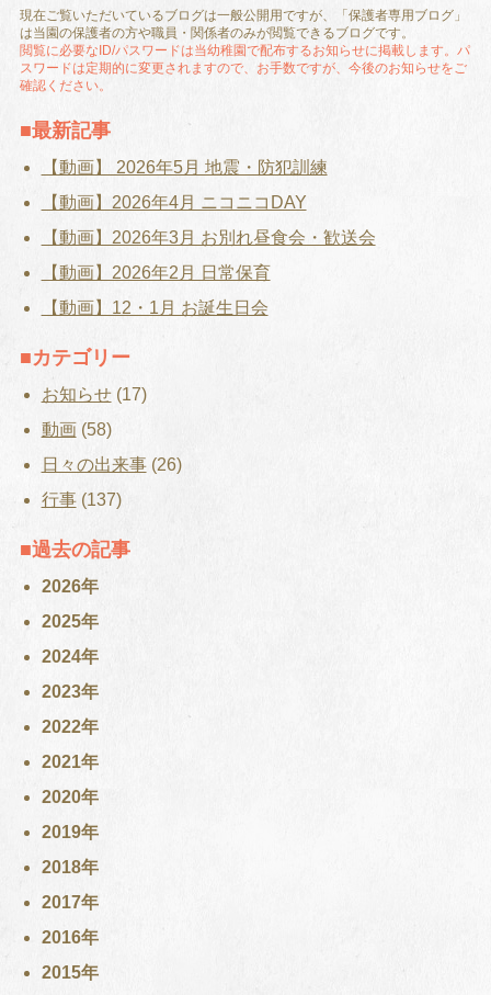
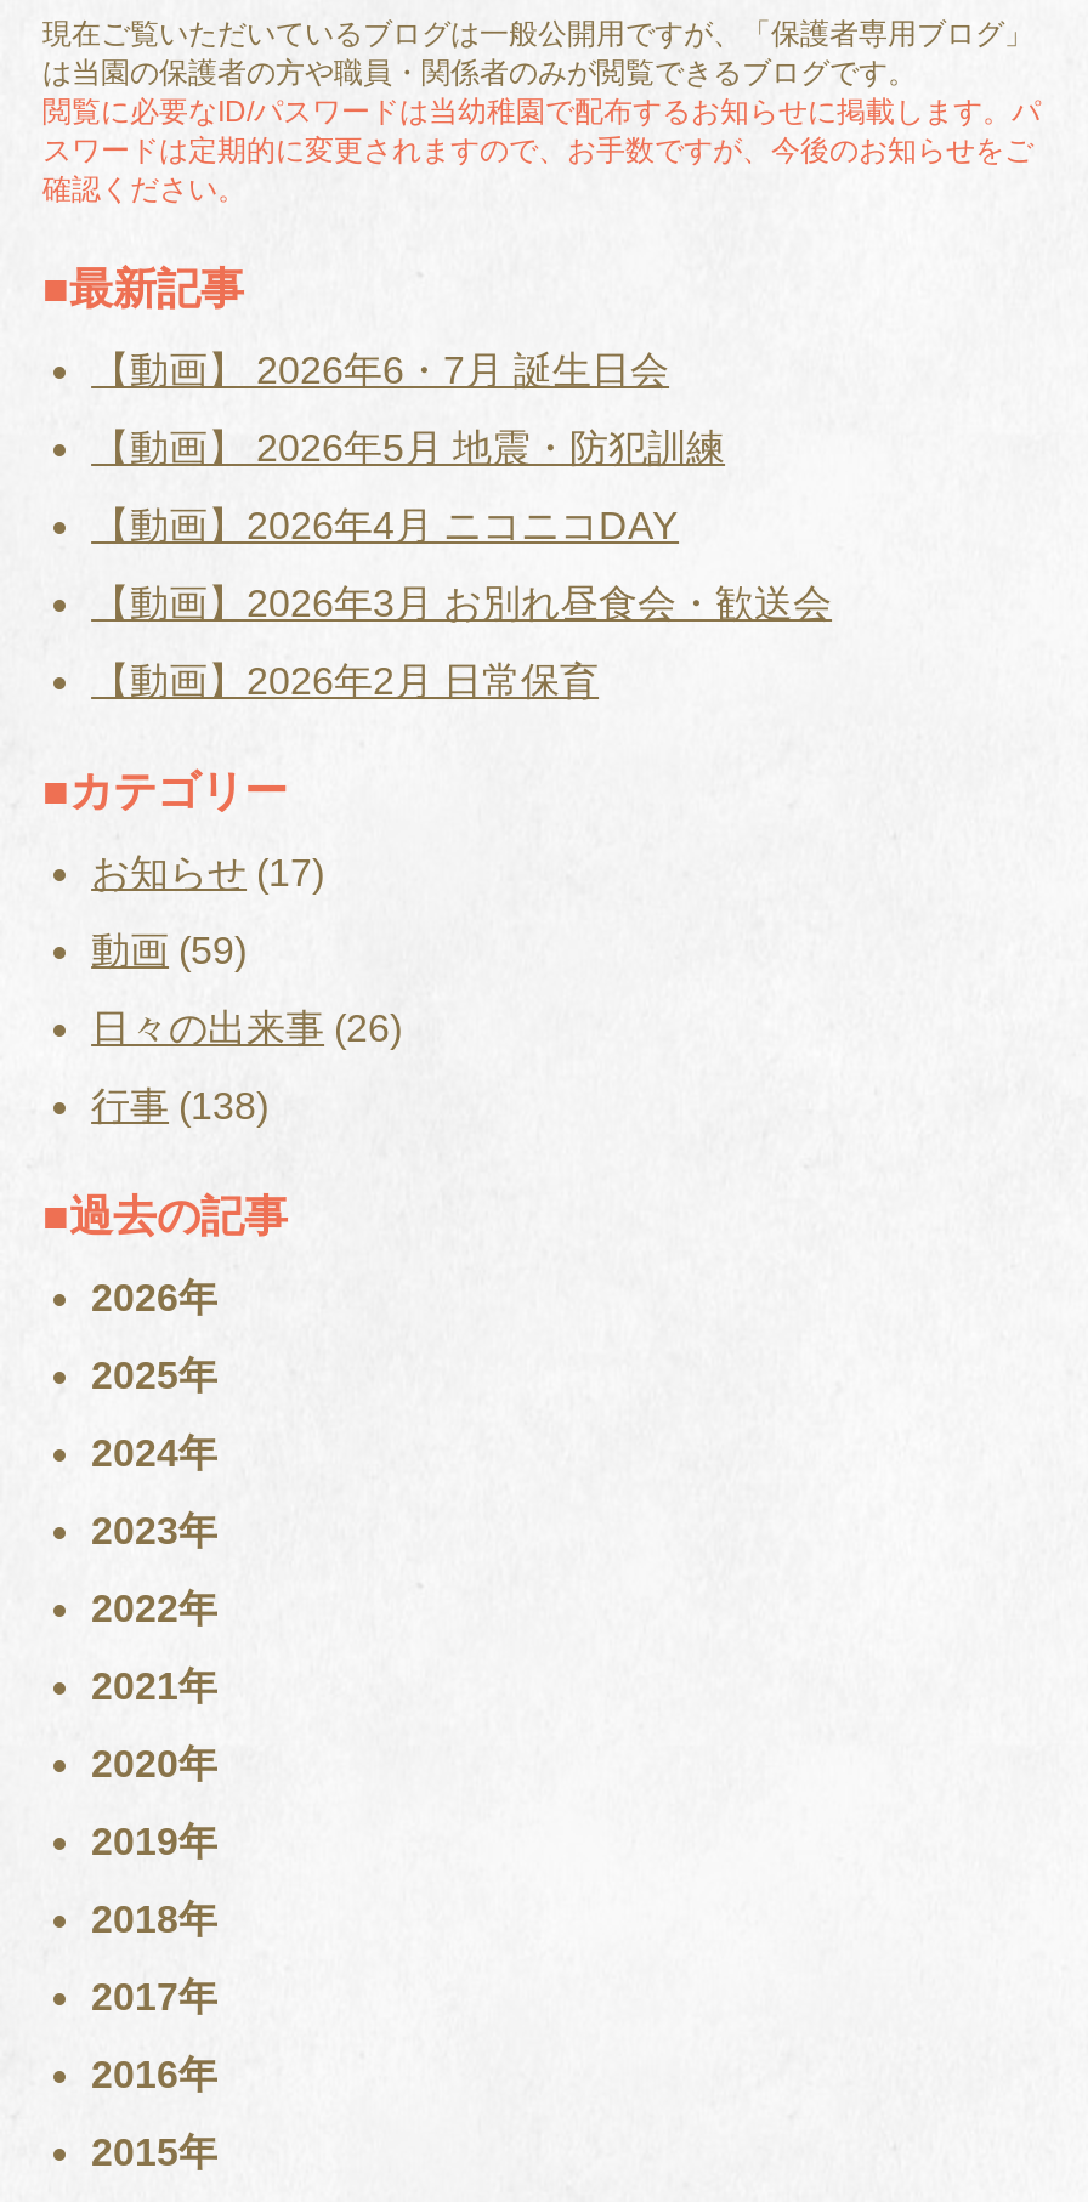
none -> [91,350,669,391] 【動画】 2026年6・7月 誕生日会
moved [41,158,375,282] -> [91,427,832,702]: 【動画】 2026年5月 地震・防犯訓練 | 【動画】2026年4月 ニコニコDAY | 【動画】2026年3月 お別れ昼食会・歓送会 | 【動画】2026年2月 日常保育
[41,298,268,317] 【動画】12・1月 お誕生日会 -> none
[41,420,111,439] 動画(58) -> [91,930,246,971] 動画(59)
[41,490,121,509] 行事(137) -> [91,1085,268,1126] 行事(138)

